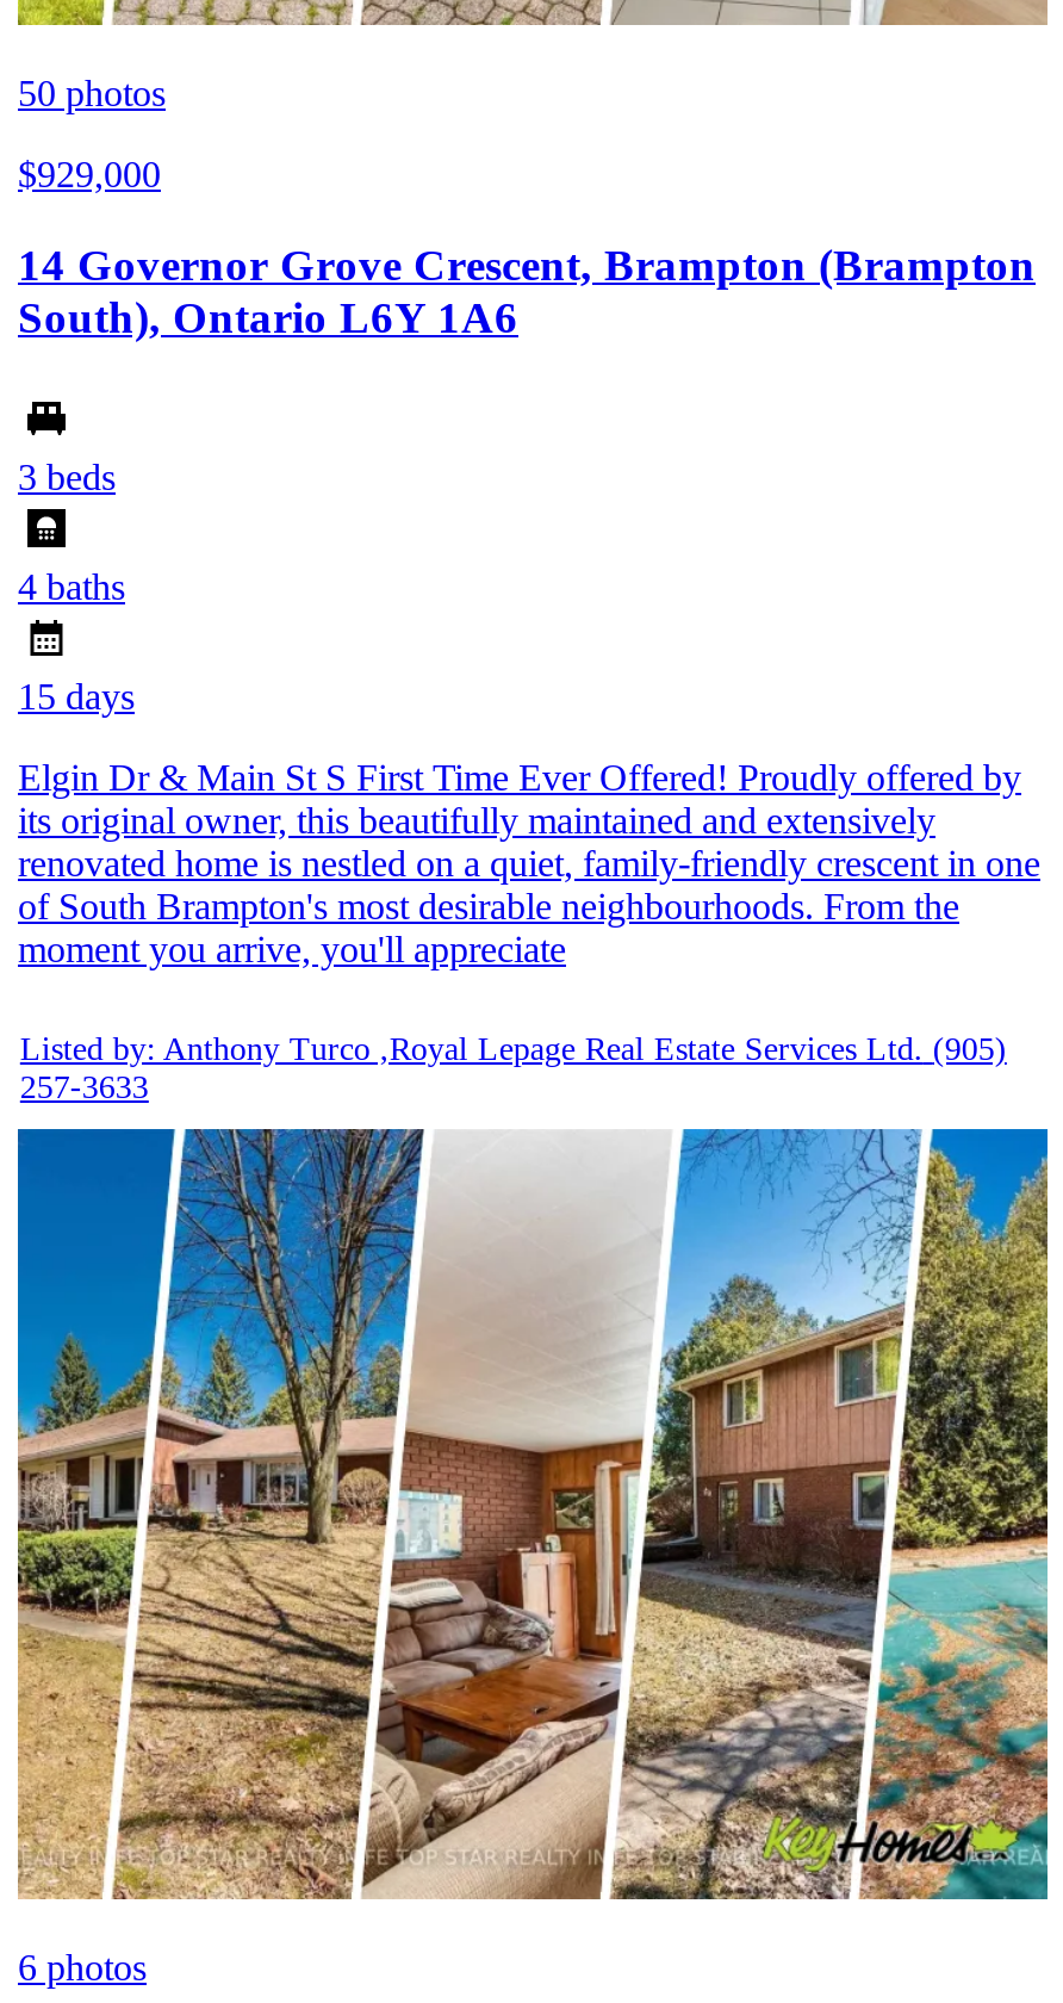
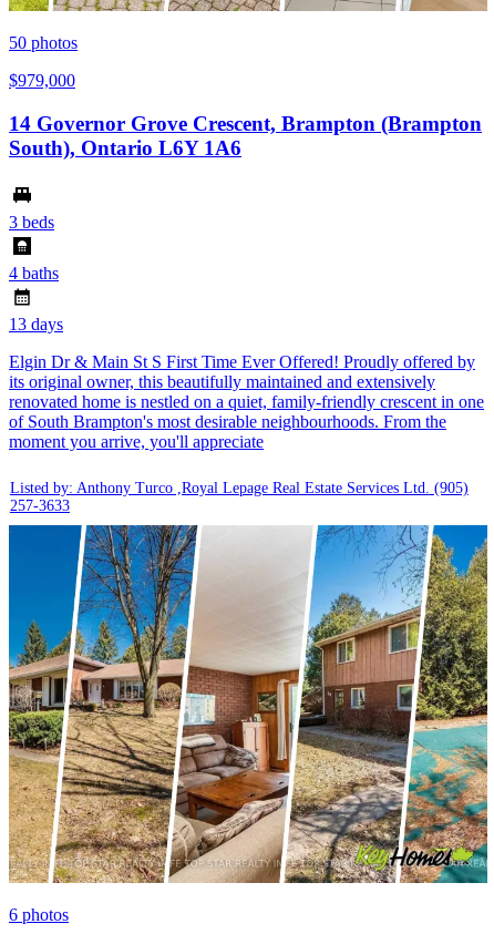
[18,154,161,194] $929,000 -> [9,71,75,90] $979,000
[18,677,135,717] 15 days -> [9,314,63,333] 13 days

